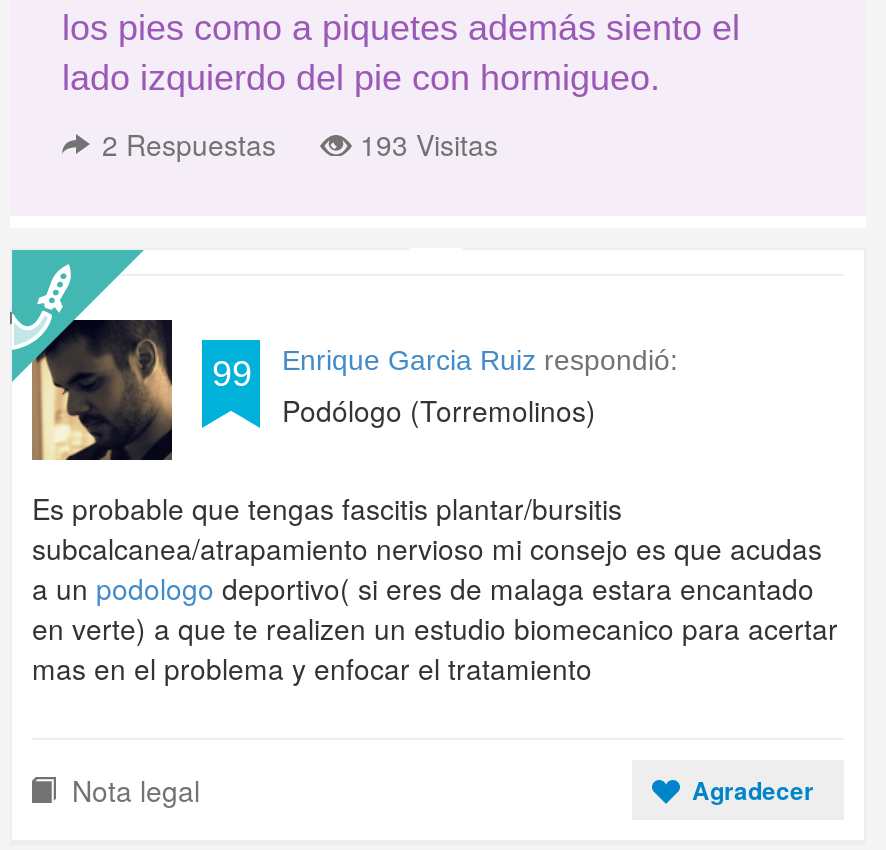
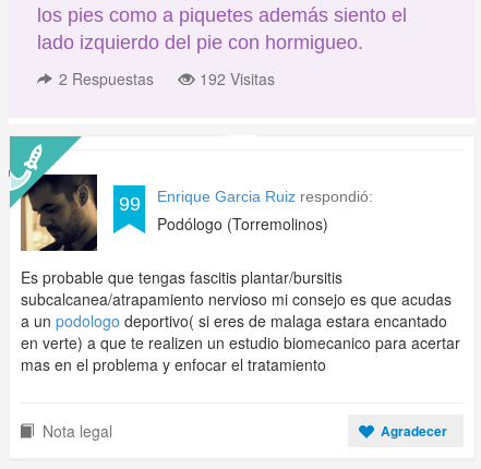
[360,124,498,164] 193 Visitas -> [200,68,275,89] 192 Visitas

